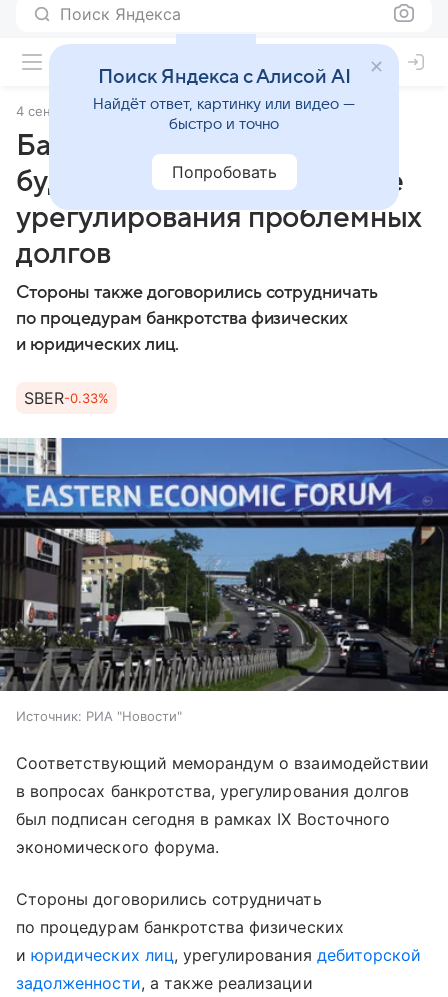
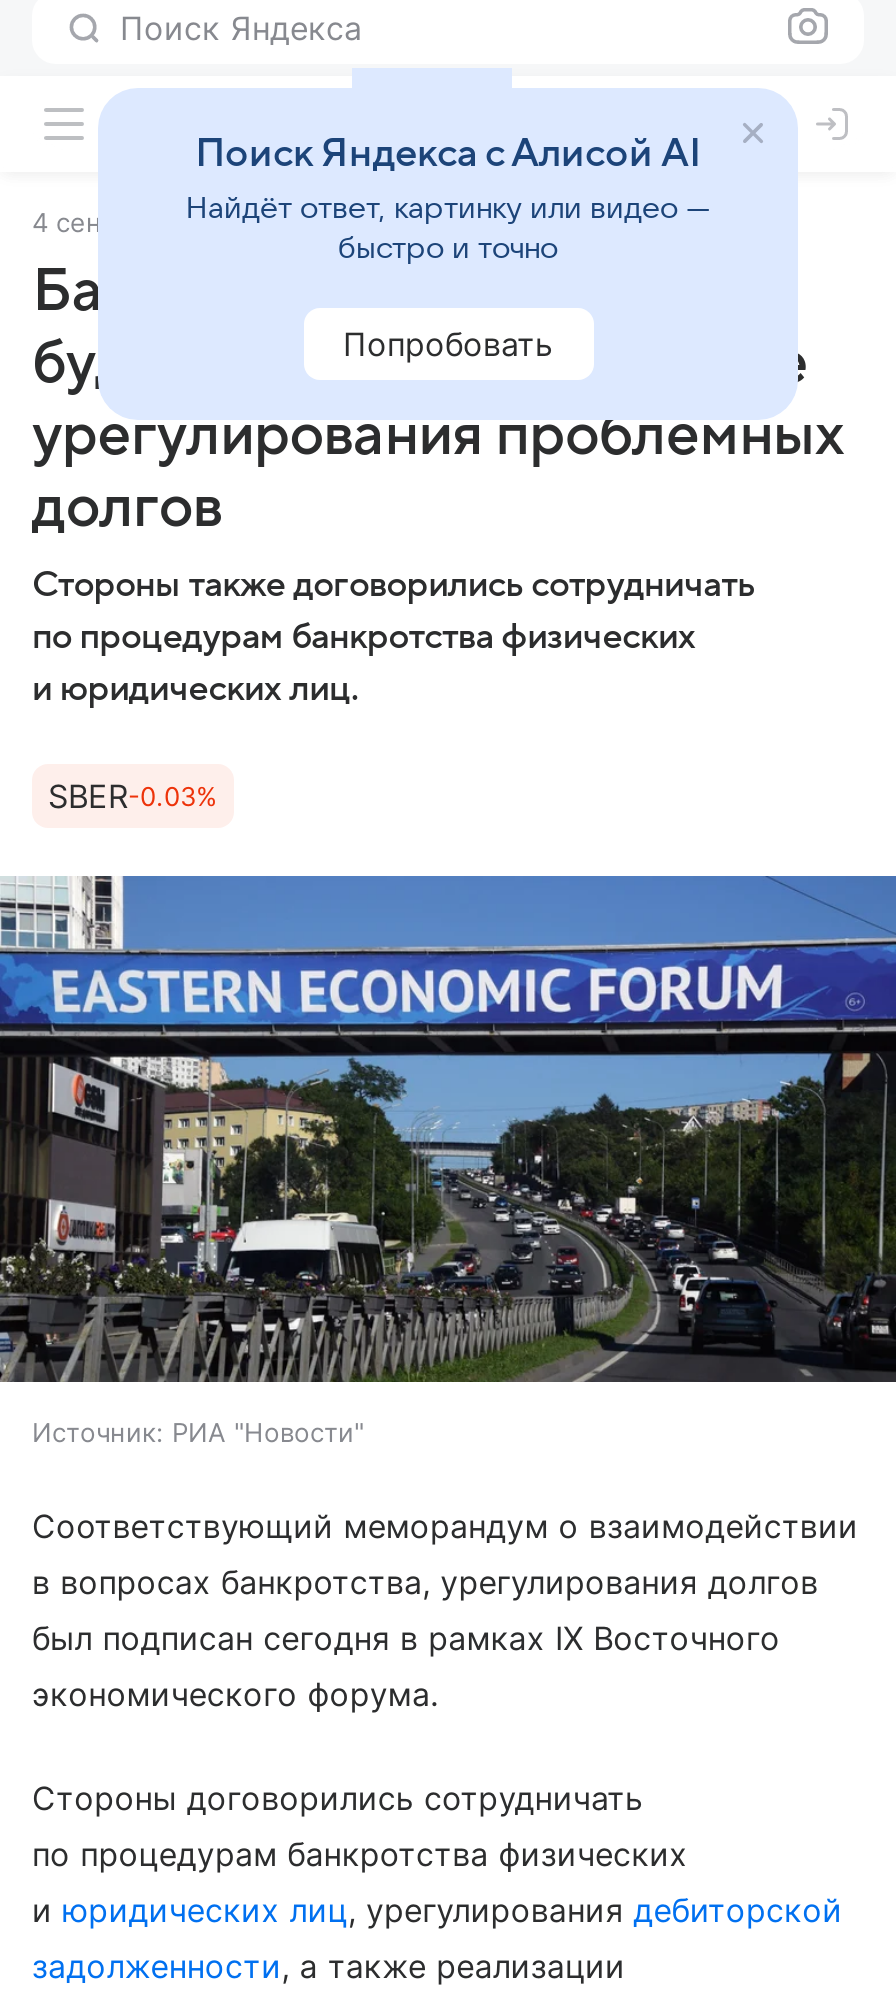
[24,388,109,408] SBER-0.33% -> [48,776,218,816] SBER-0.03%

